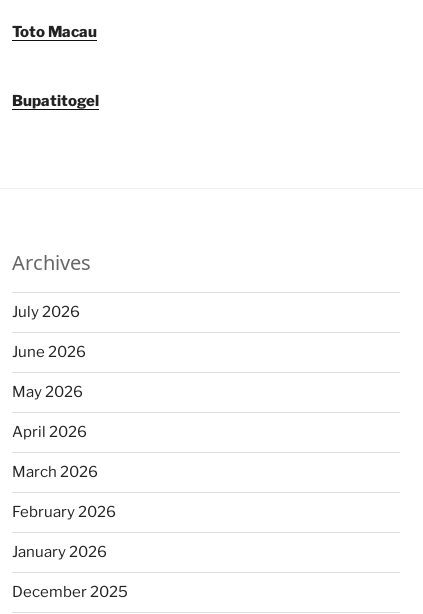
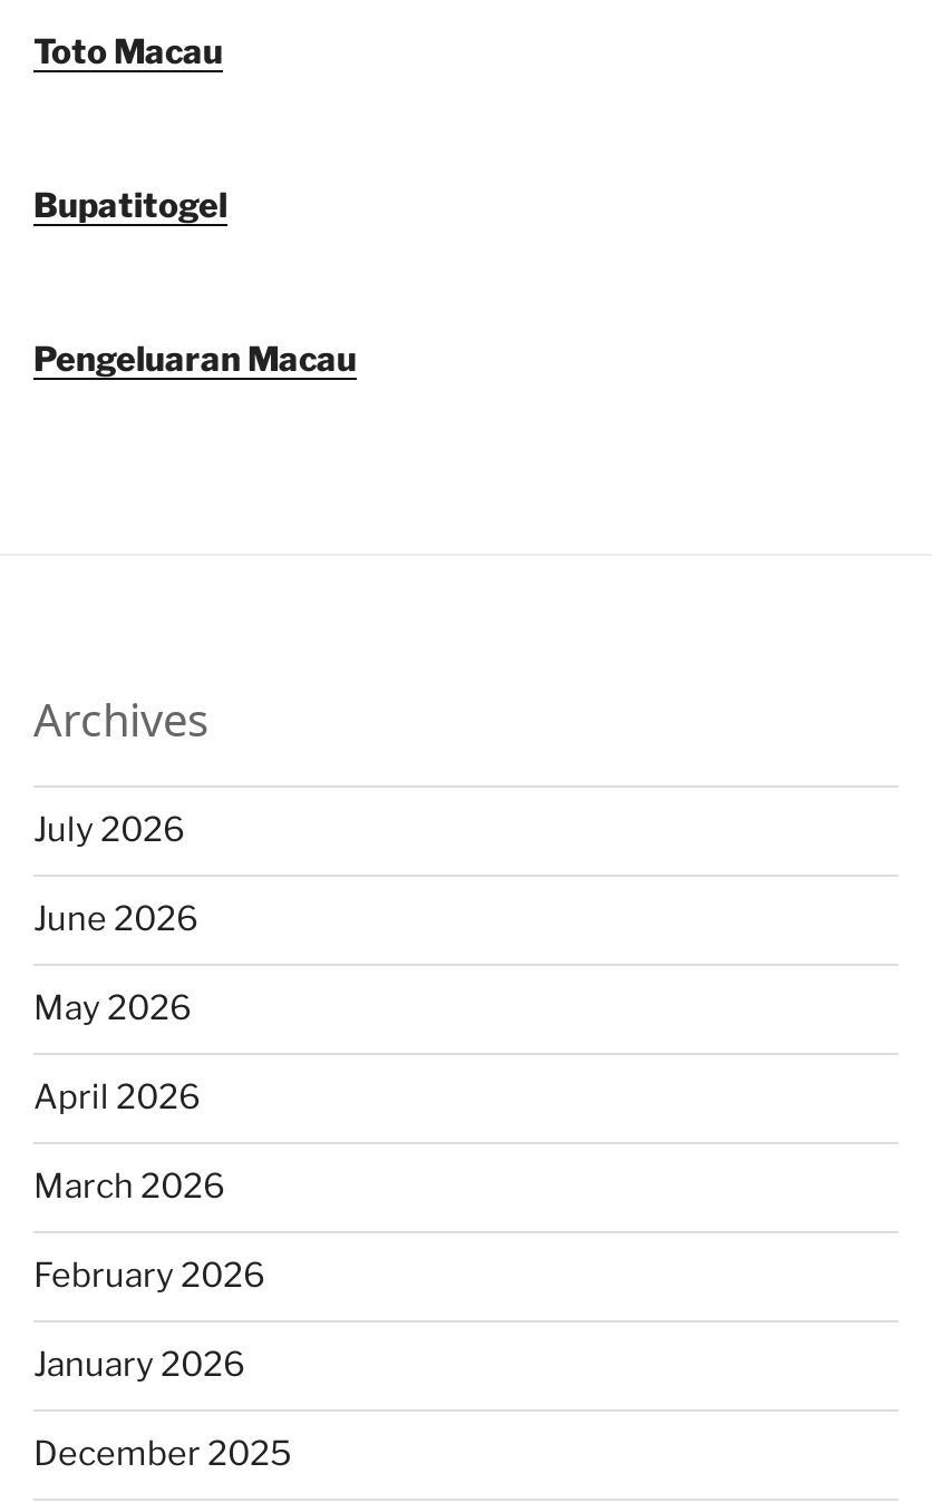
none -> [33,339,357,379] Pengeluaran Macau

